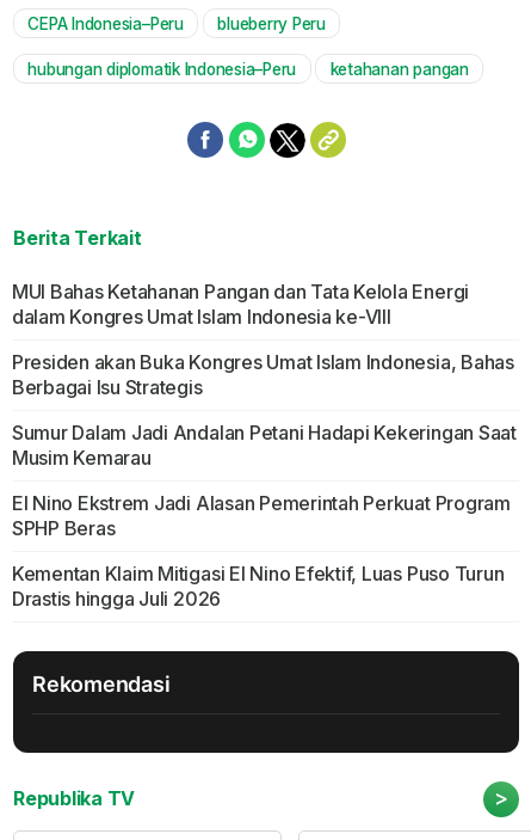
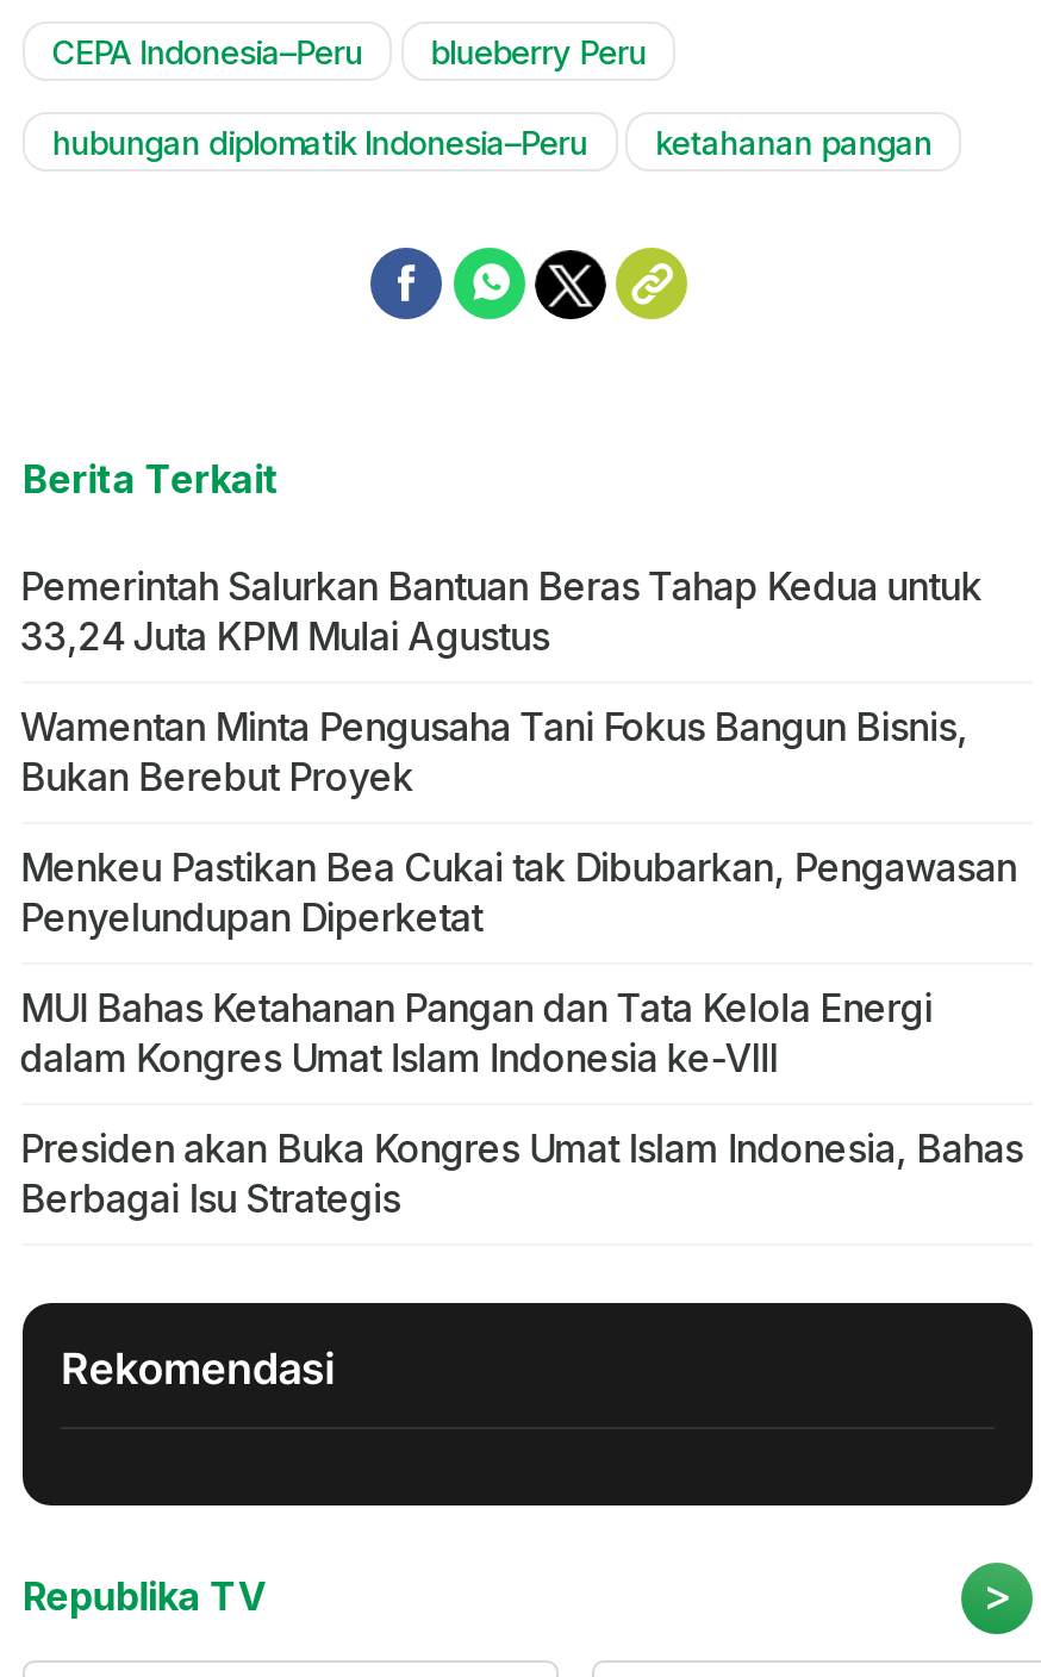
none -> [20,561,1017,940] Pemerintah Salurkan Bantuan Beras Tahap Kedua untuk | 33,24 Juta KPM Mulai Agustus | Wamentan Minta Pengusaha Tani Fokus Bangun Bisnis, | Bukan Berebut Proyek | Menkeu Pastikan Bea Cukai tak Dibubarkan, Pengawasan | Penyelundupan Diperketat
moved [12,279,514,399] -> [20,983,1023,1221]: MUI Bahas Ketahanan Pangan dan Tata Kelola Energi | dalam Kongres Umat Islam Indonesia ke-VIII | Presiden akan Buka Kongres Umat Islam Indonesia, Bahas | Berbagai Isu Strategis
[12,420,517,610] Sumur Dalam Jadi Andalan Petani Hadapi Kekeringan Saat | Musim Kemarau | El Nino Ekstrem Jadi Alasan Pemerintah Perkuat Program | SPHP Beras | Kementan Klaim Mitigasi El Nino Efektif, Luas Puso Turun | Drastis hingga Juli 2026 -> none

